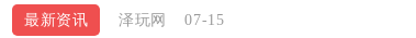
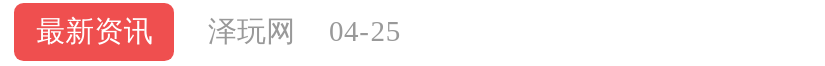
[24,11,224,29] 最新资讯 泽玩网 07-15 -> [36,15,401,48] 最新资讯 泽玩网 04-25

